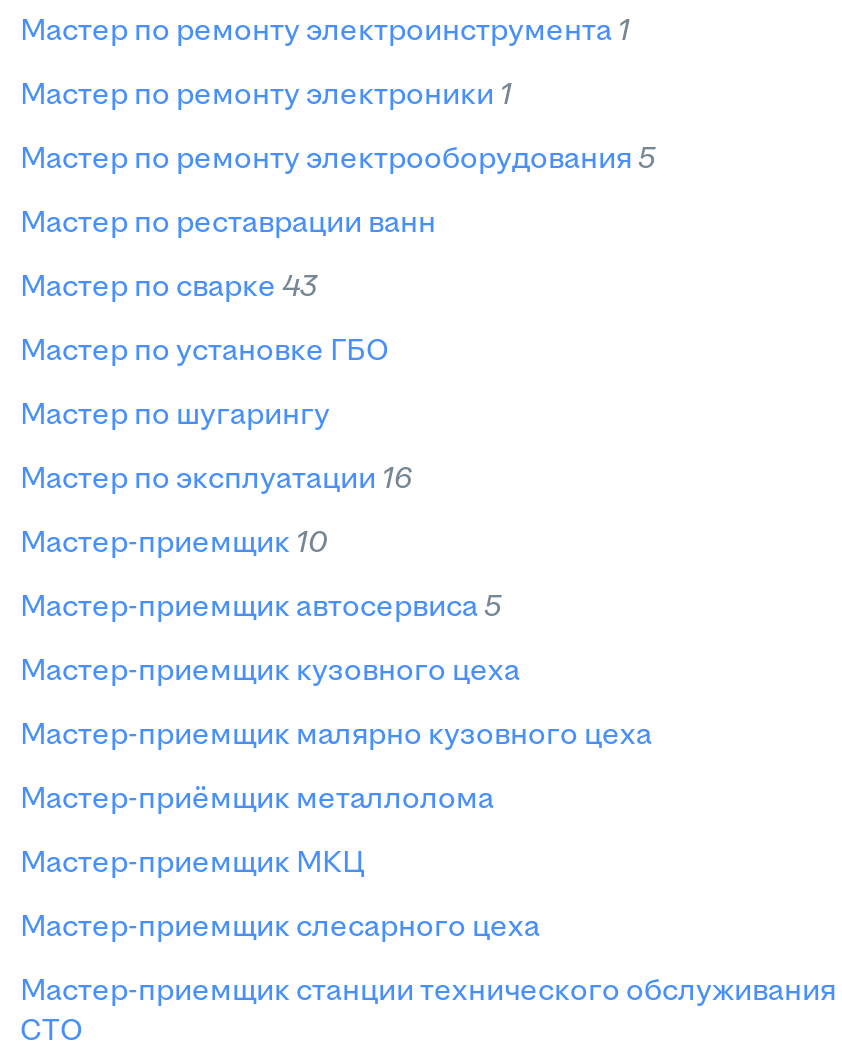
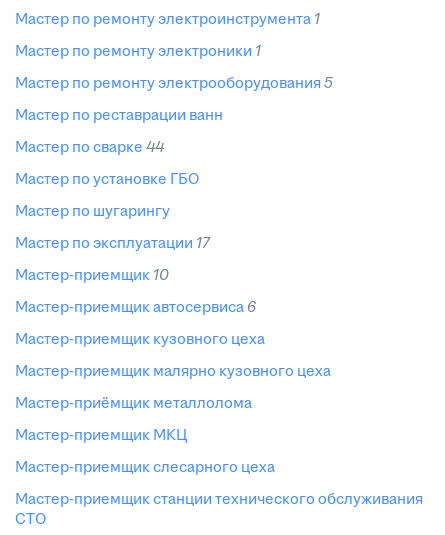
[46,268,318,302] мастер по сварке 43 -> [28,138,164,155] мастер по сварке 44
[46,460,412,494] мастер по эксплуатации 16 -> [28,234,210,251] мастер по эксплуатации 17
[46,588,502,622] мастер-приемщик автосервиса 5 -> [28,298,256,315] мастер-приемщик автосервиса 6

